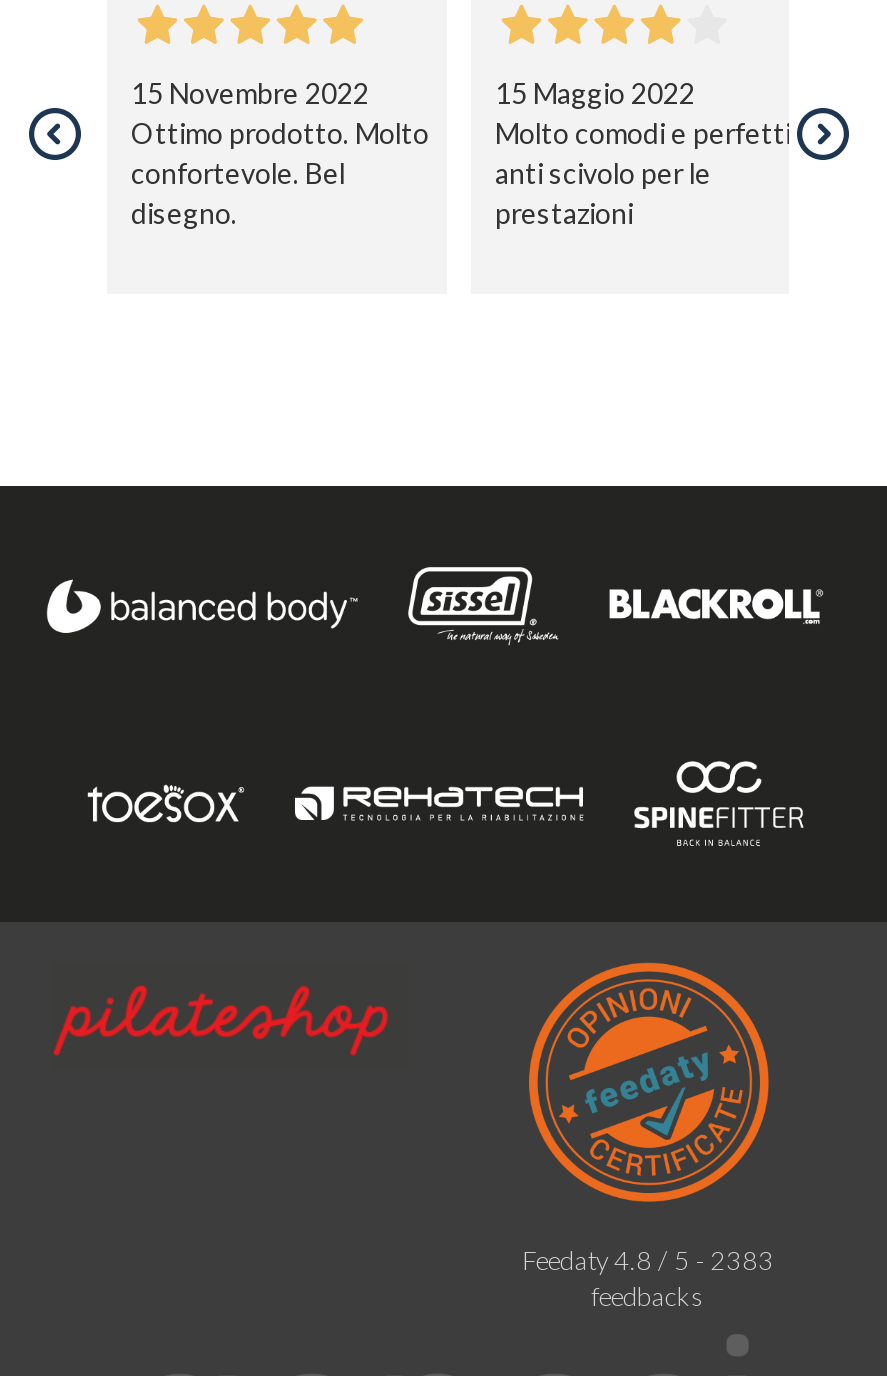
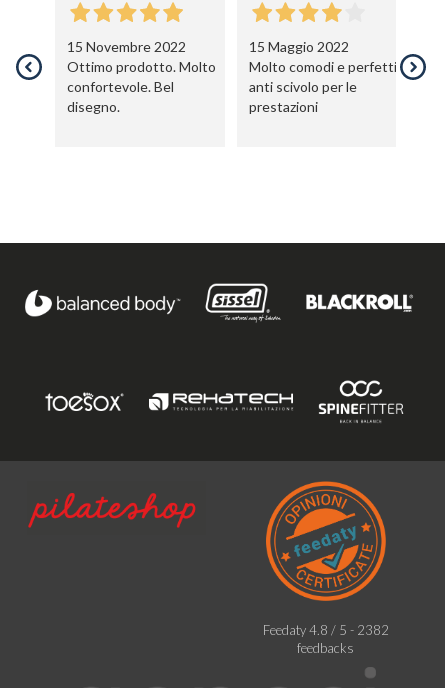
[522,1244,774,1276] Feedaty 4.8 / 5 - 2383 -> [262,622,388,638] Feedaty 4.8 / 5 - 2382

